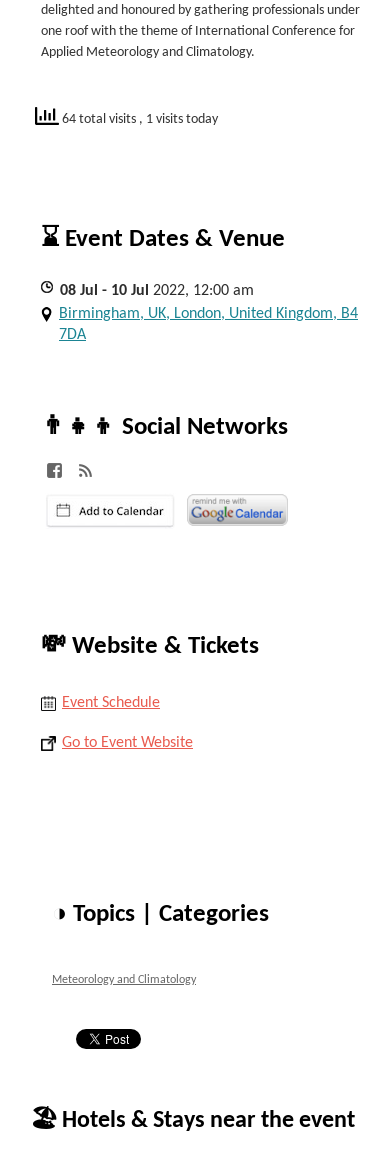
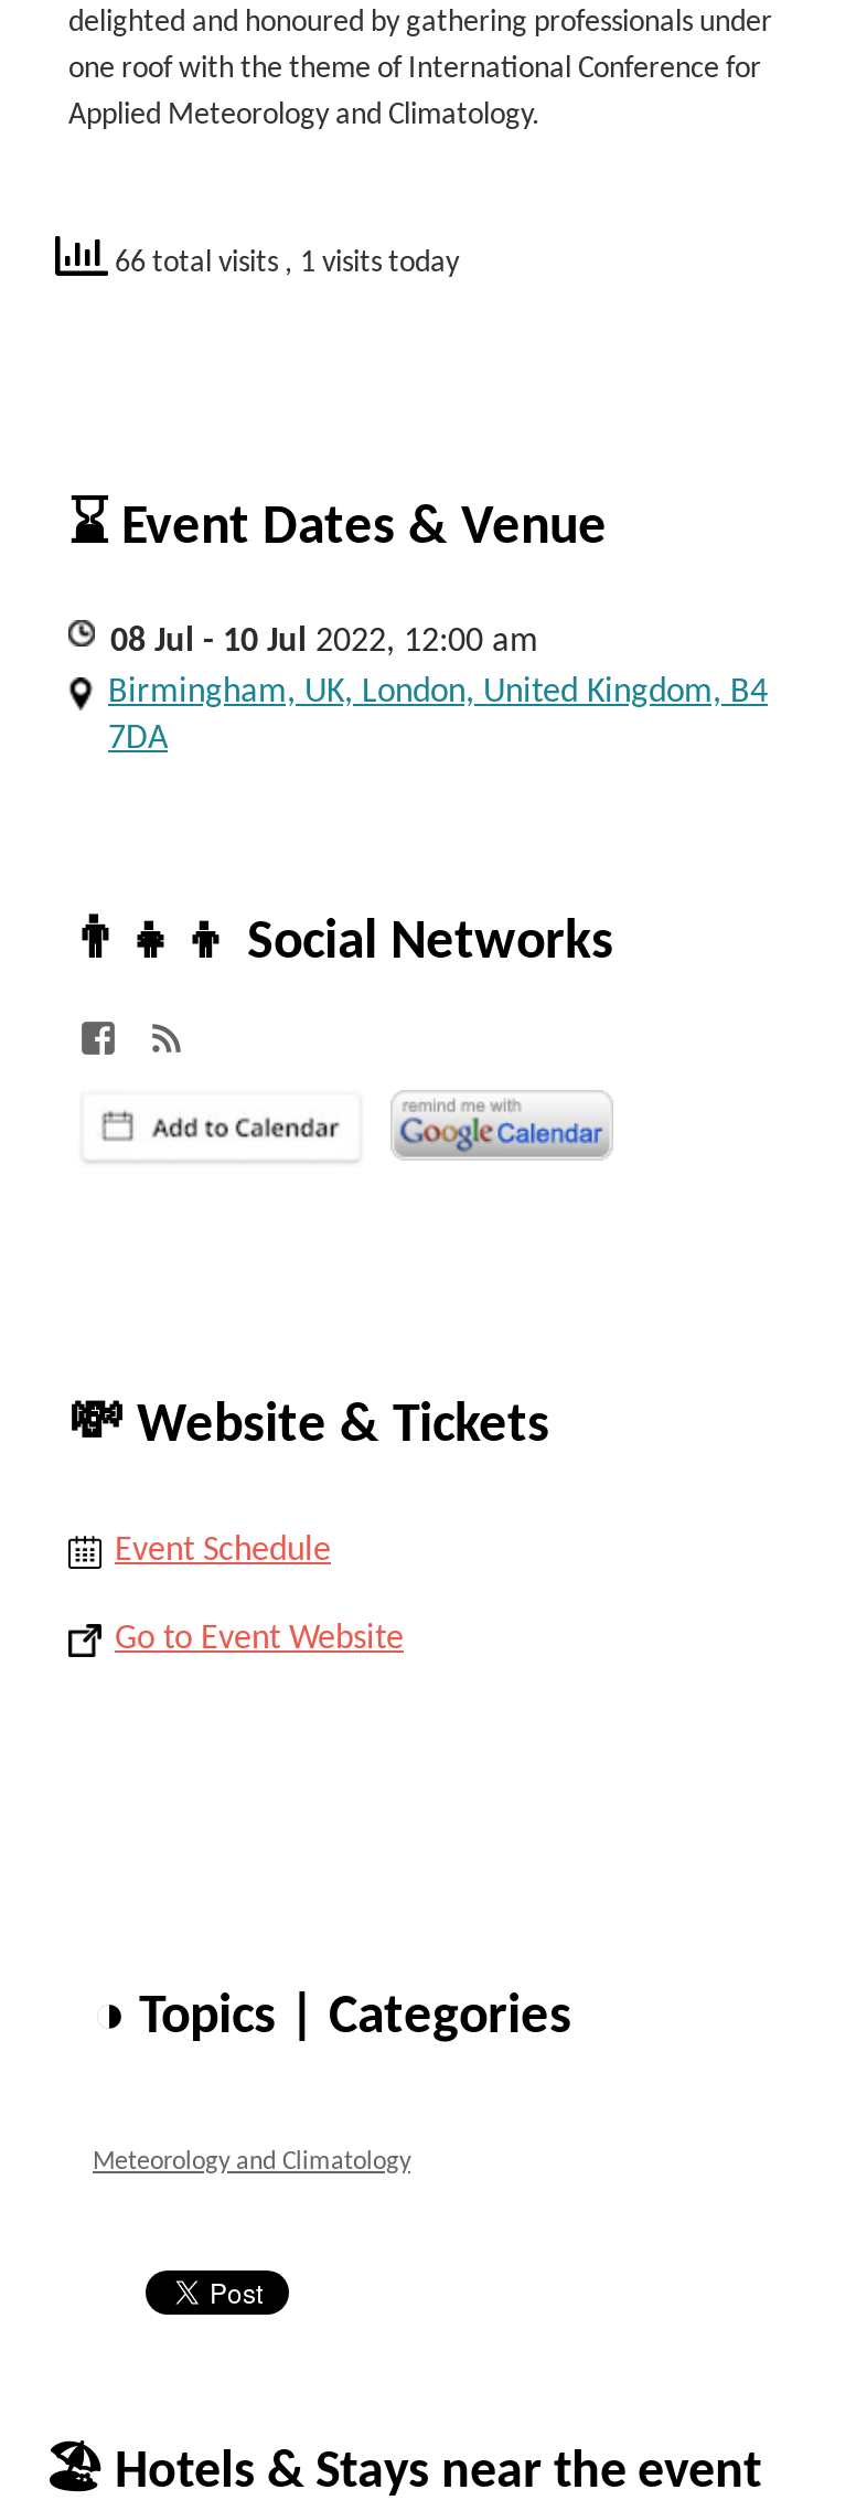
[59,112,218,127] 64 total visits, 1 visits today -> [108,247,459,280] 66 total visits, 1 visits today

